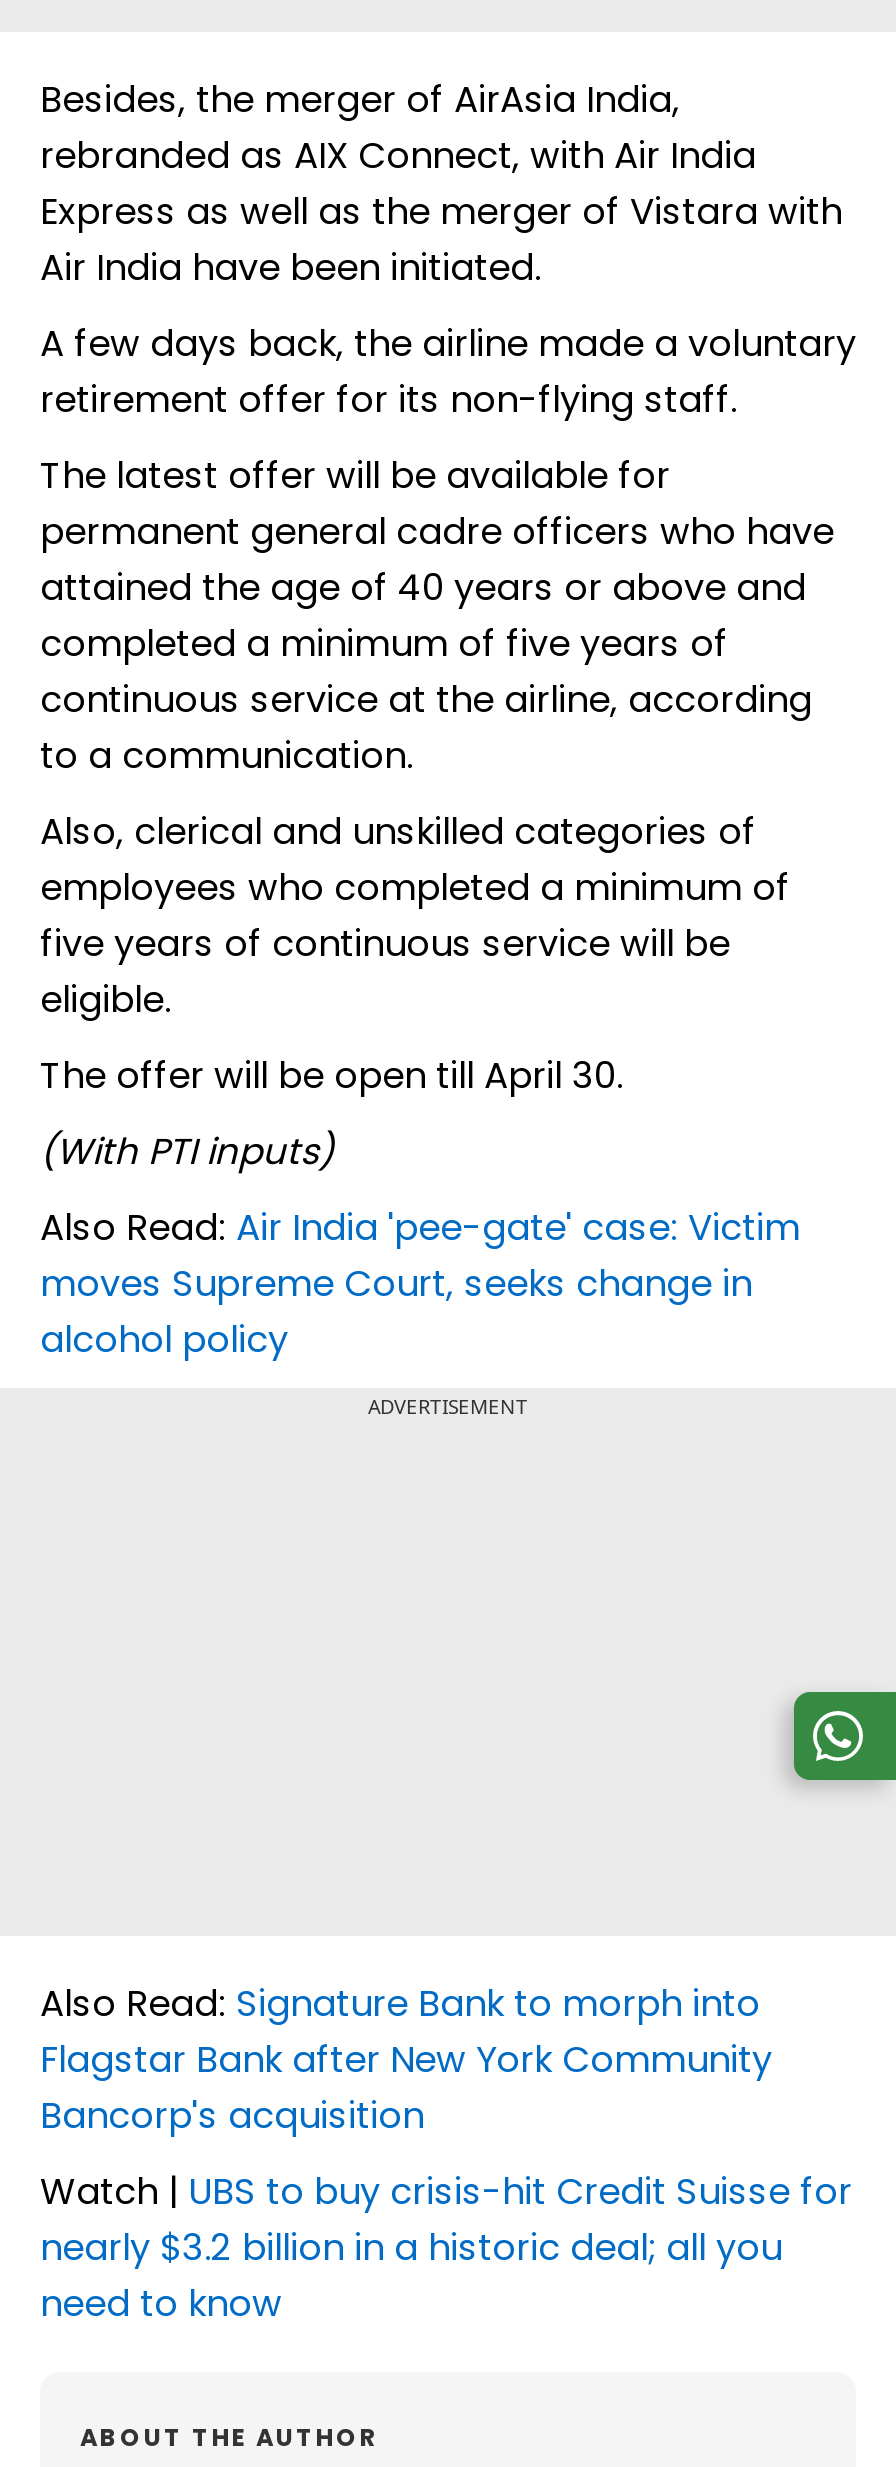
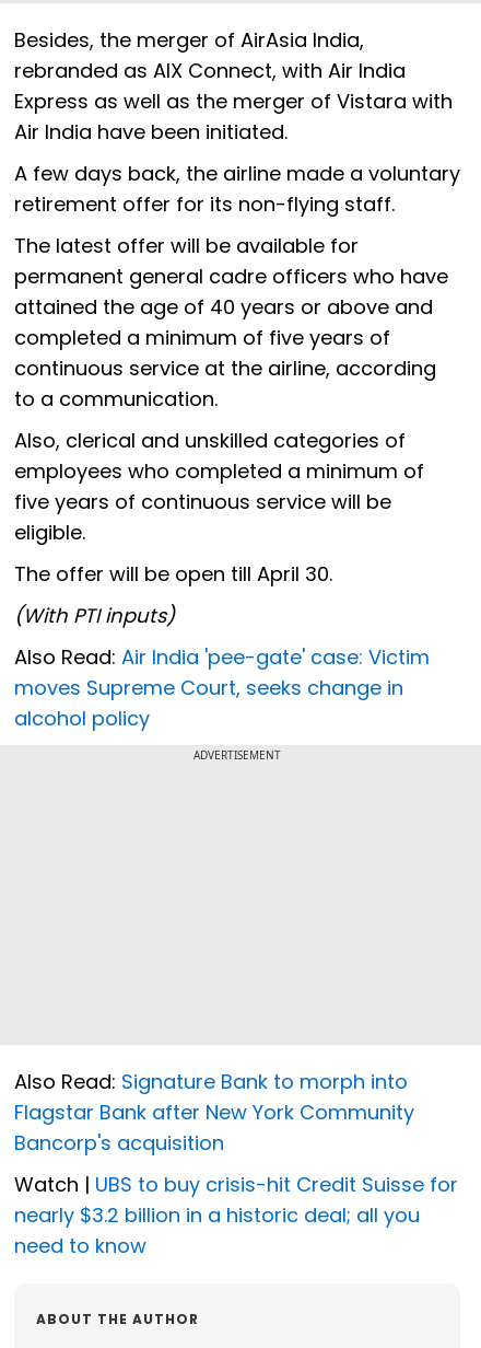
[782,1690,890,1790] [image] -> none

